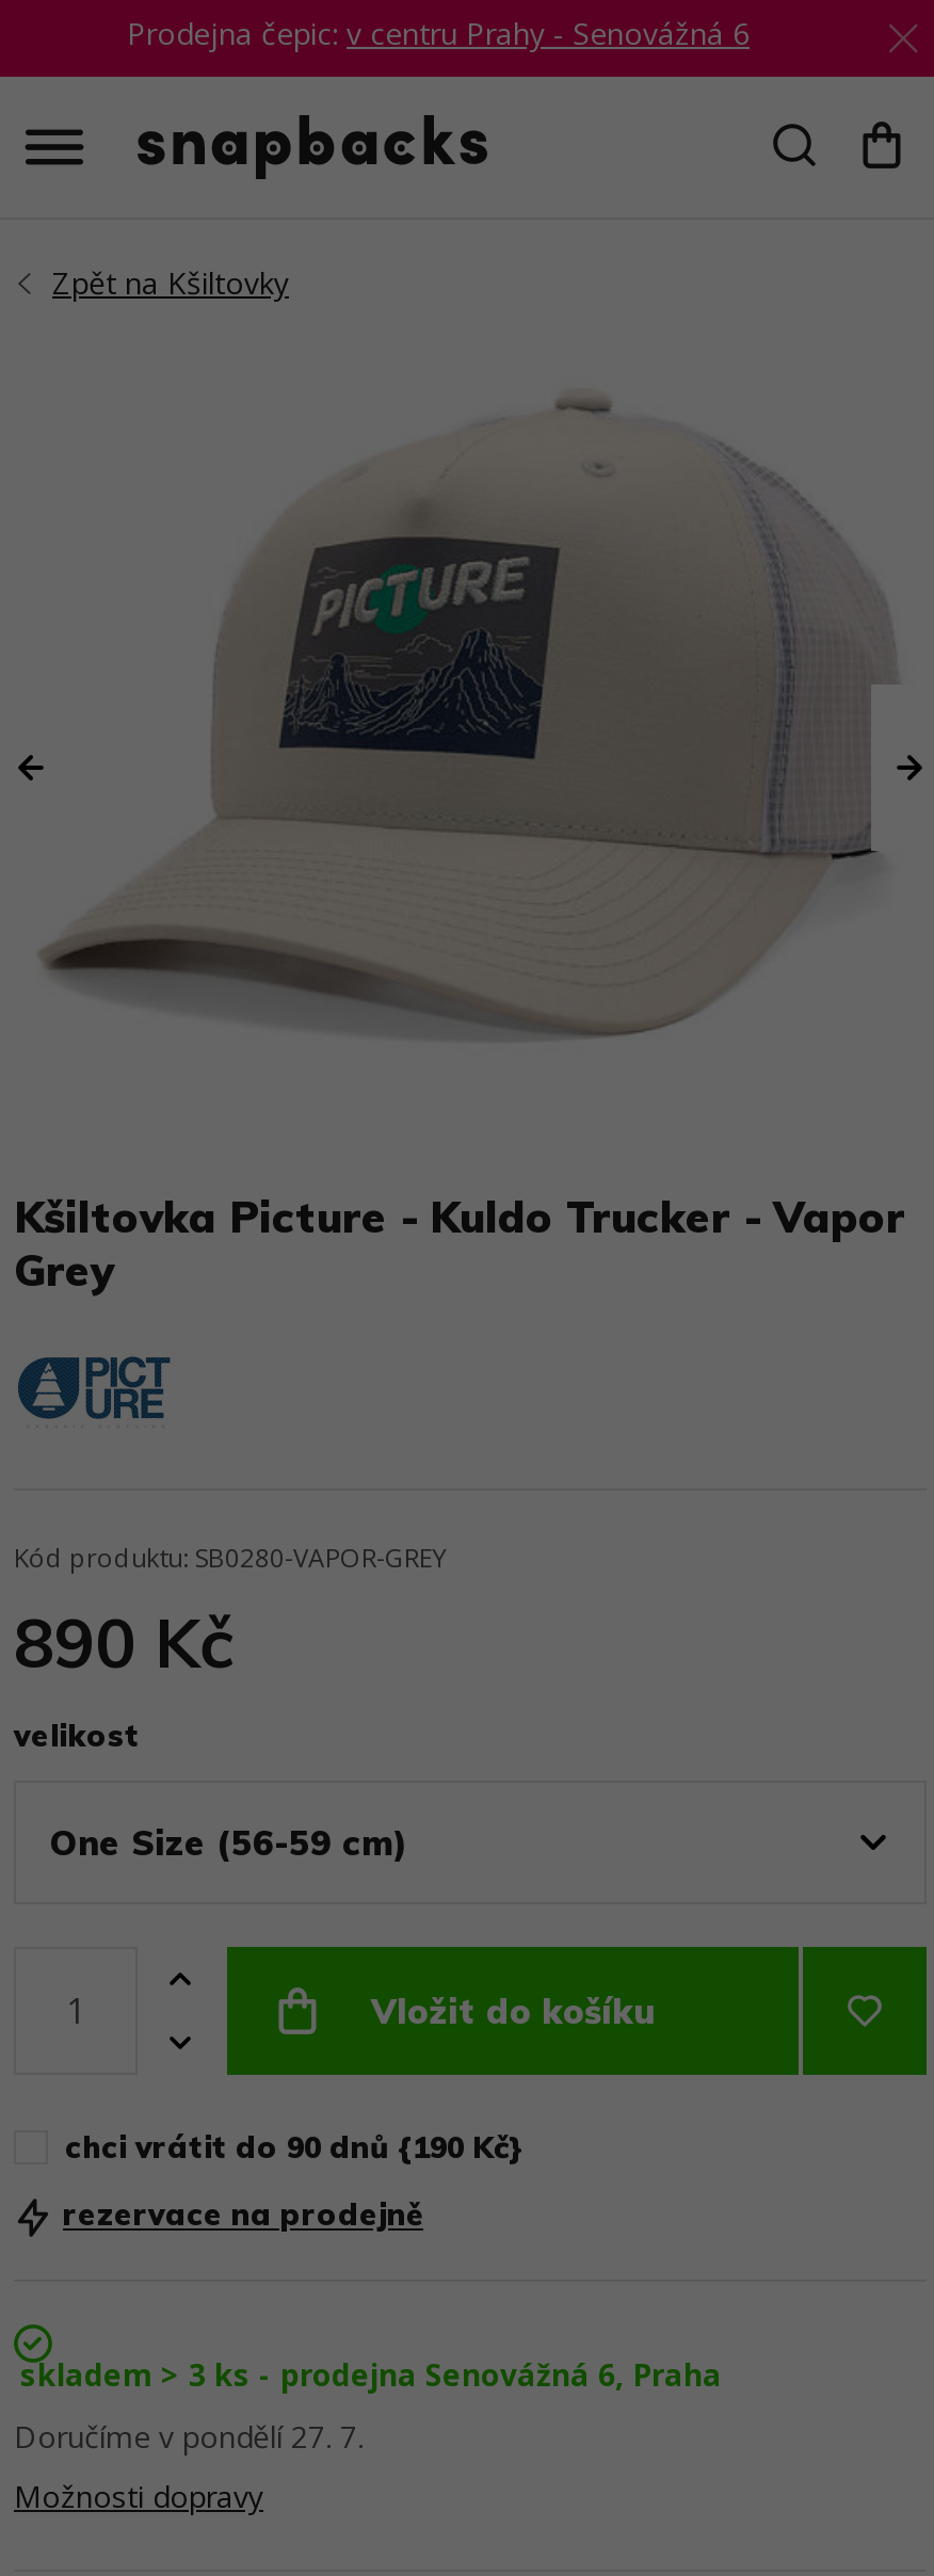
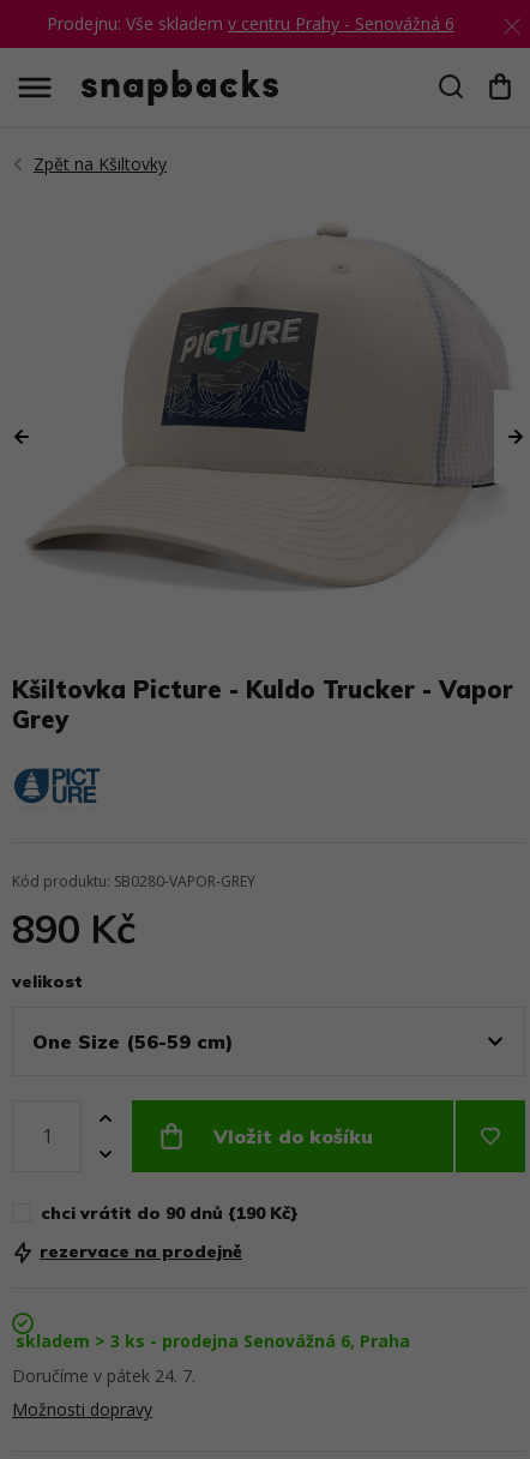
[127,13,750,53] Prodejna čepic: v centru Prahy - Senovážná 6 -> [47,12,454,35] Prodejnu: Vše skladem v centru Prahy - Senovážná 6
[14,2415,364,2456] Doručíme v pondělí 27. 7. -> [12,1364,195,1387] Doručíme v pátek 24. 7.

